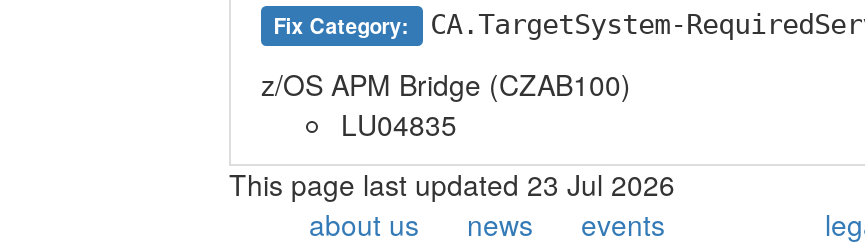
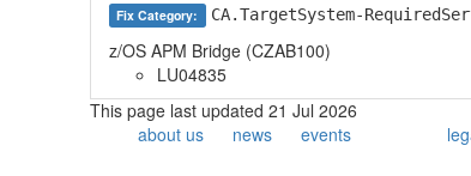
[229,164,675,204] This page last updated 23 Jul 2026 -> [90,98,357,122] This page last updated 21 Jul 2026

